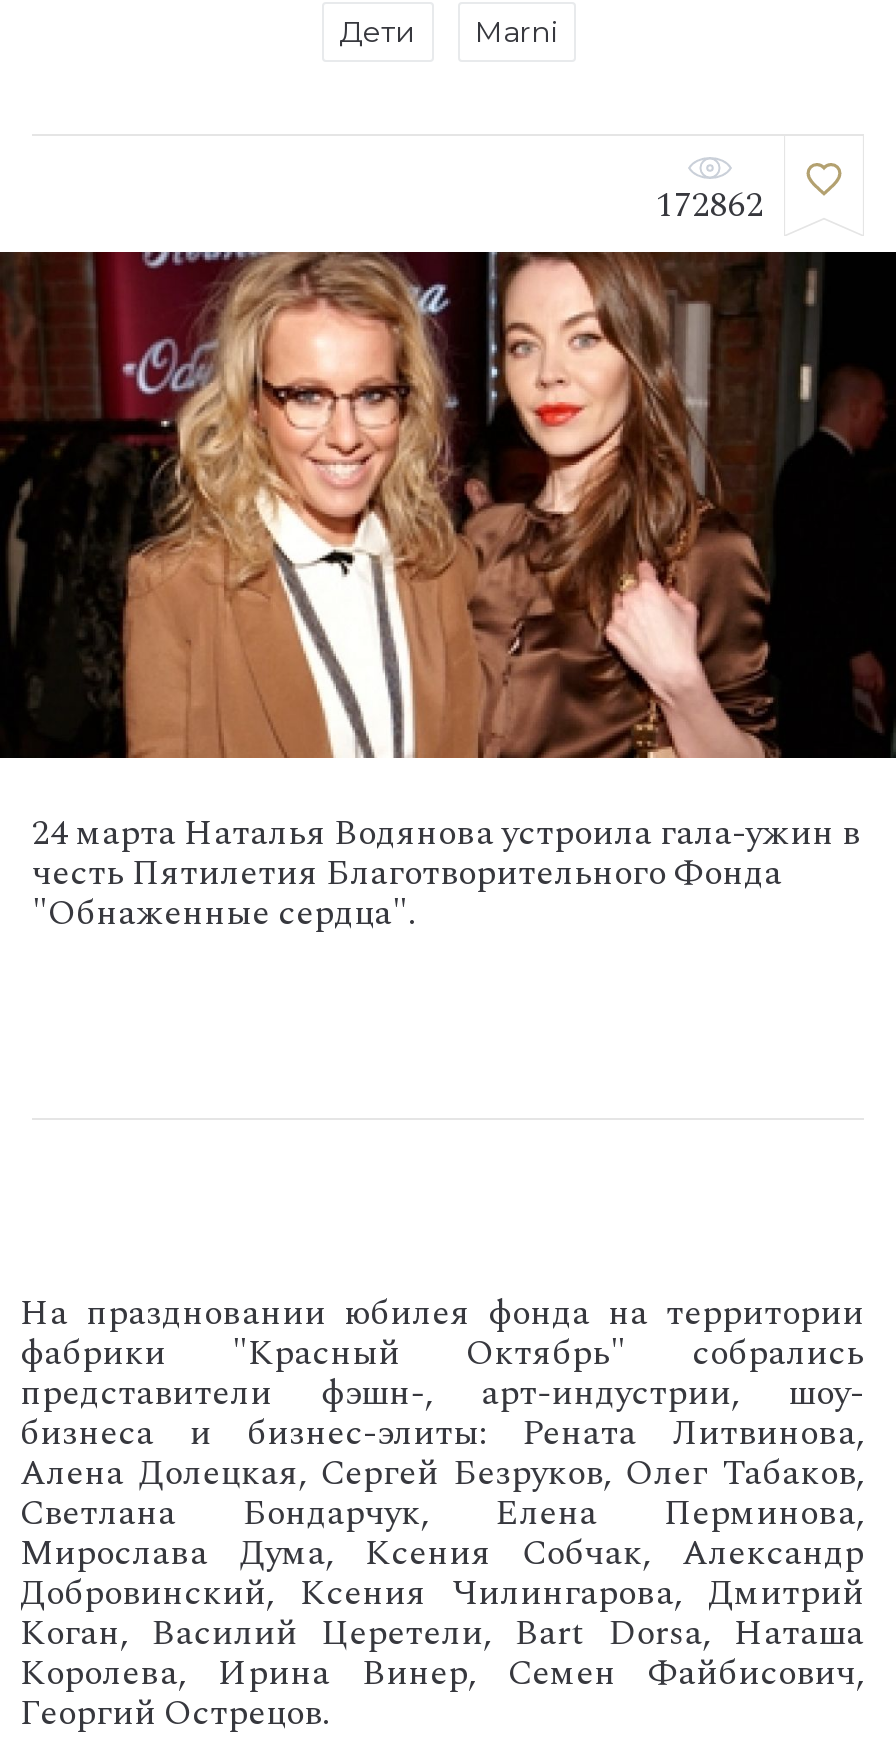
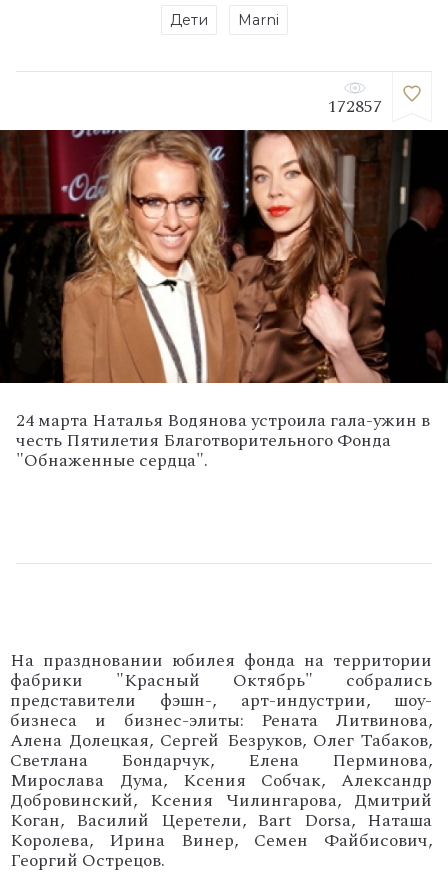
[656,178,764,232] 172862 -> [328,93,382,120] 172857

